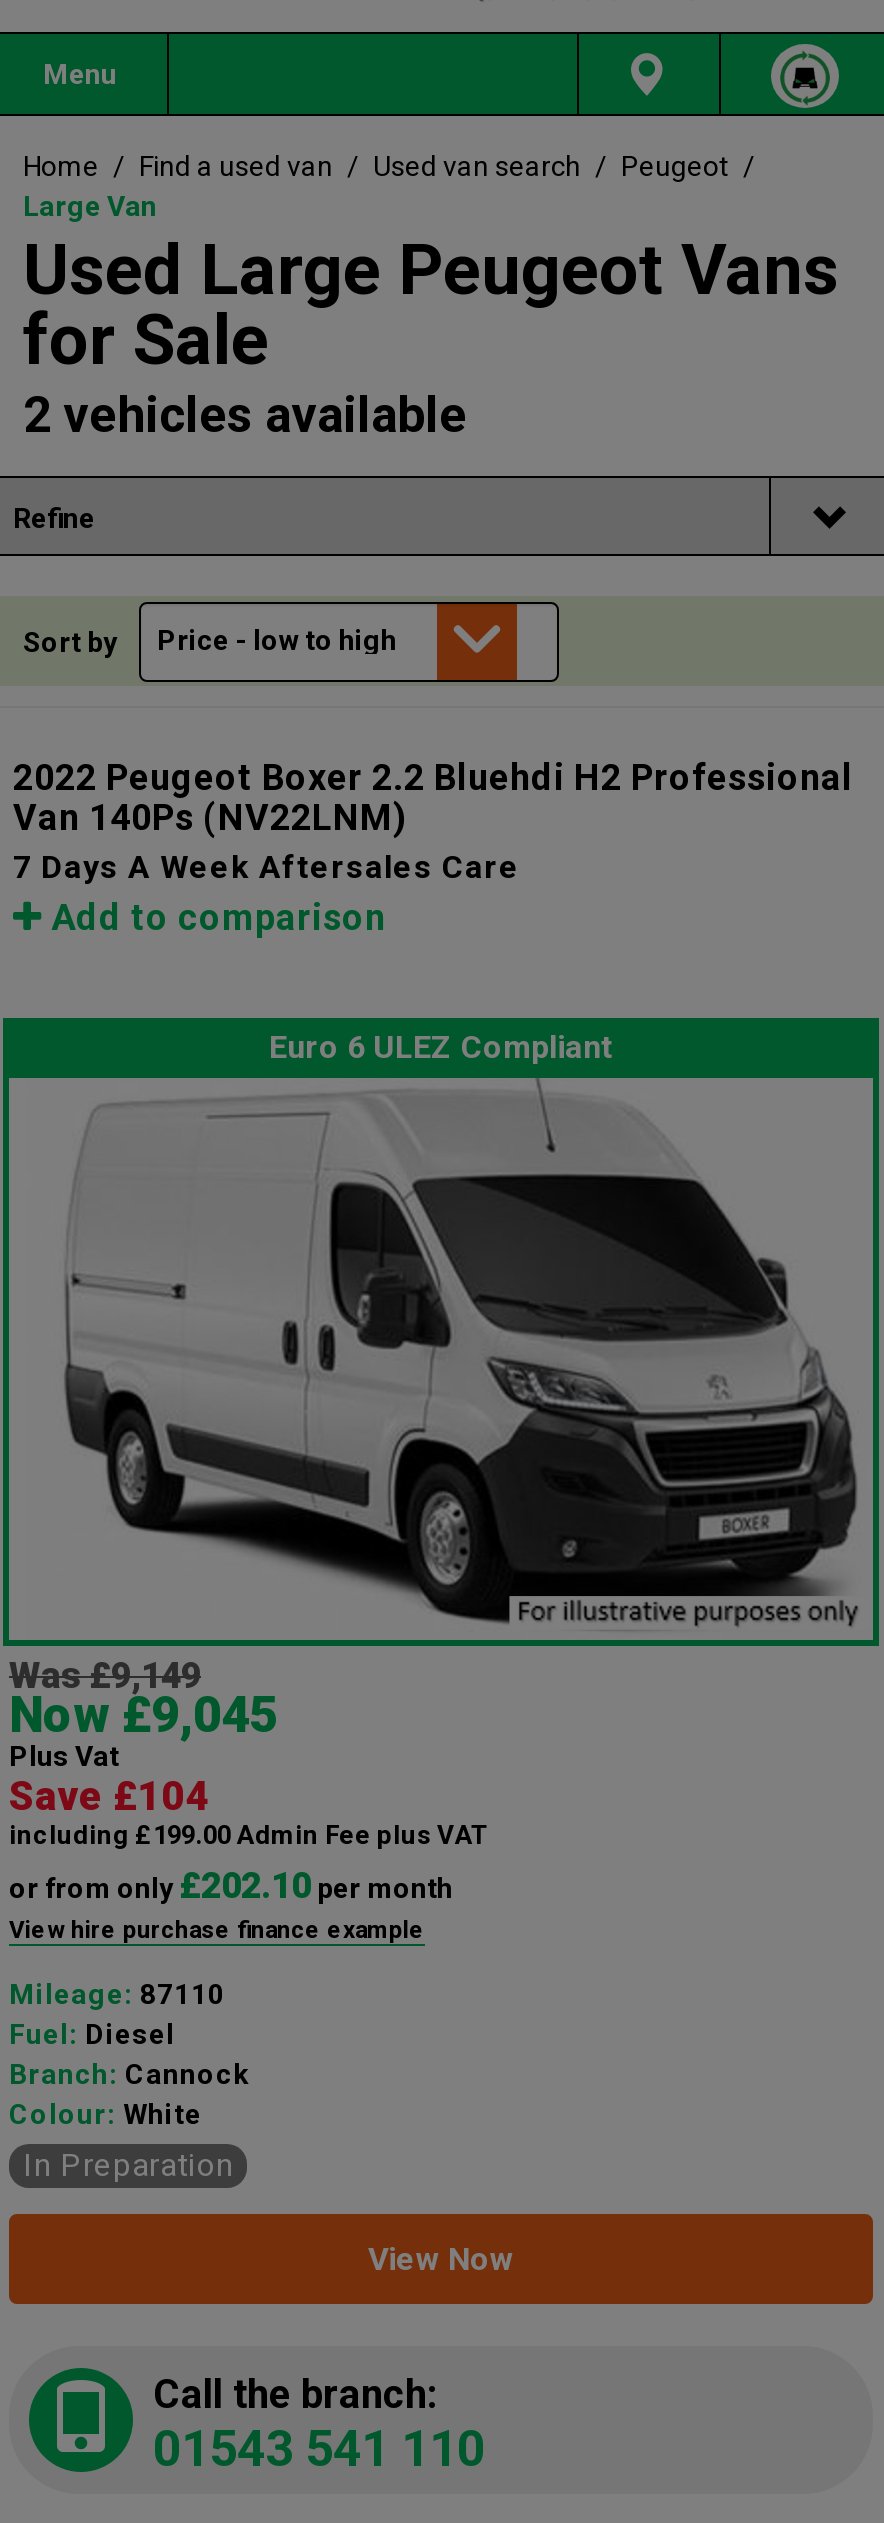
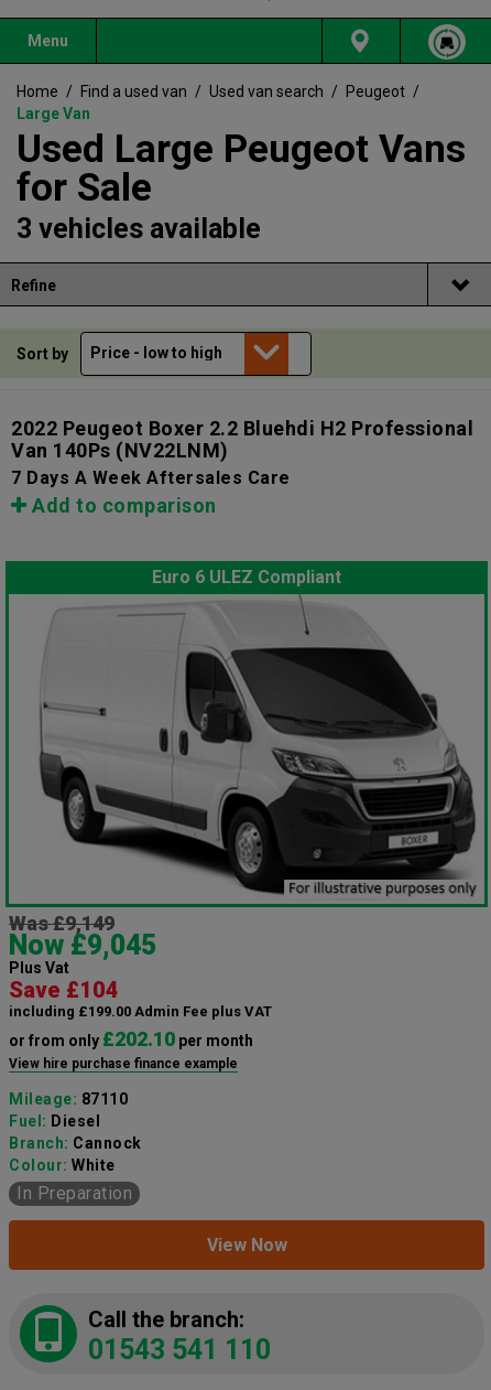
[23,386,467,444] 2 vehicles available -> [17,213,261,245] 3 vehicles available

